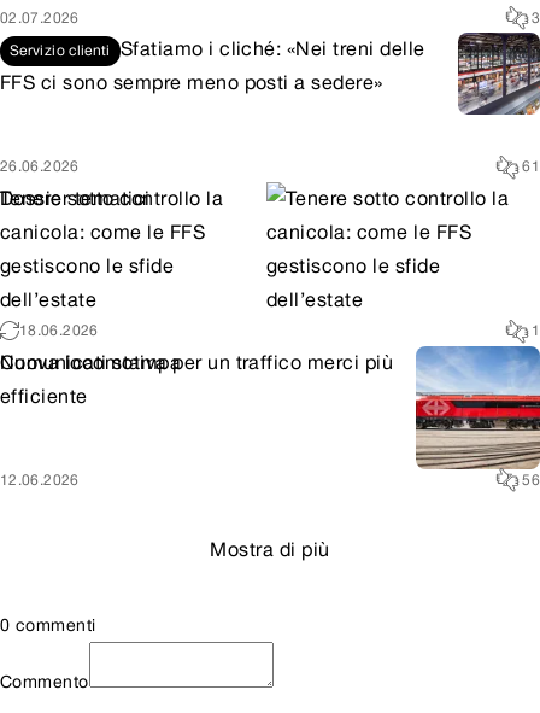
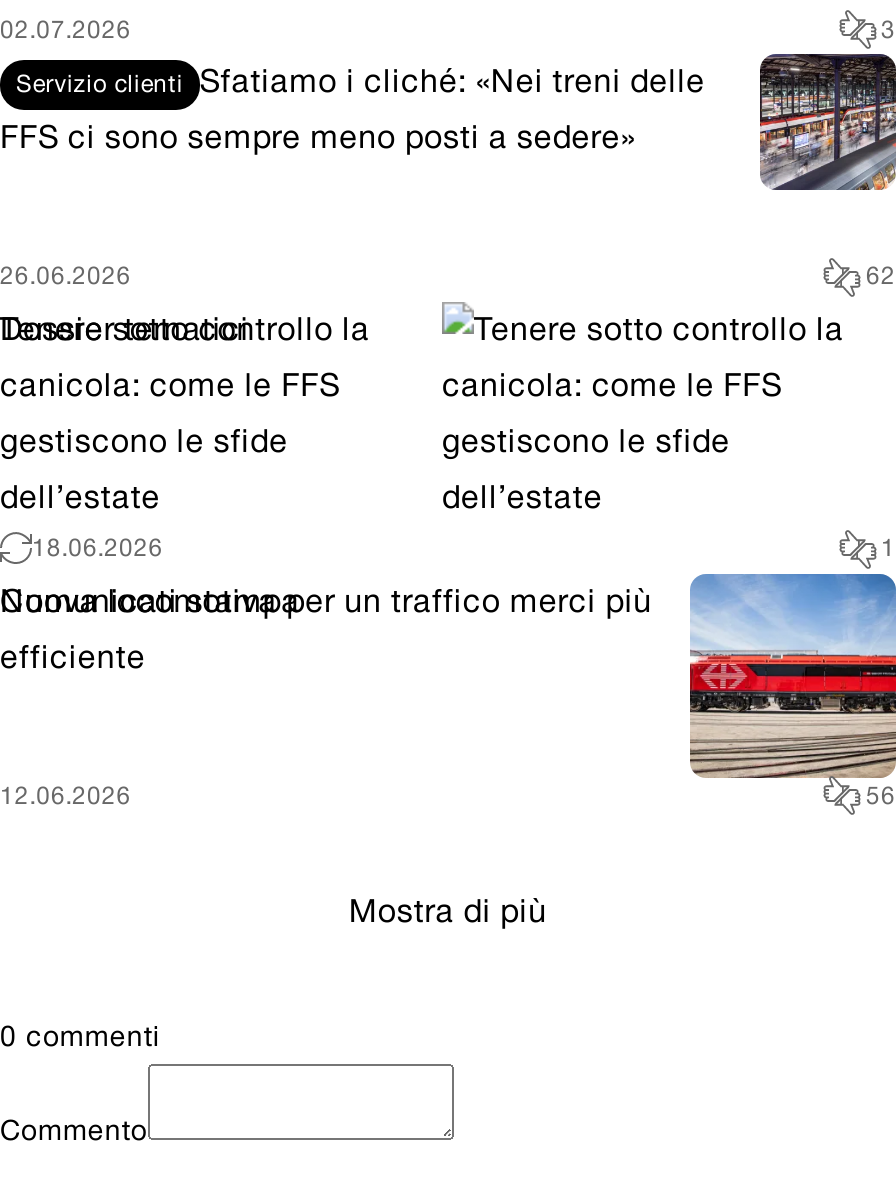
[522,158,540,175] 61 -> [866,262,896,290] 62

